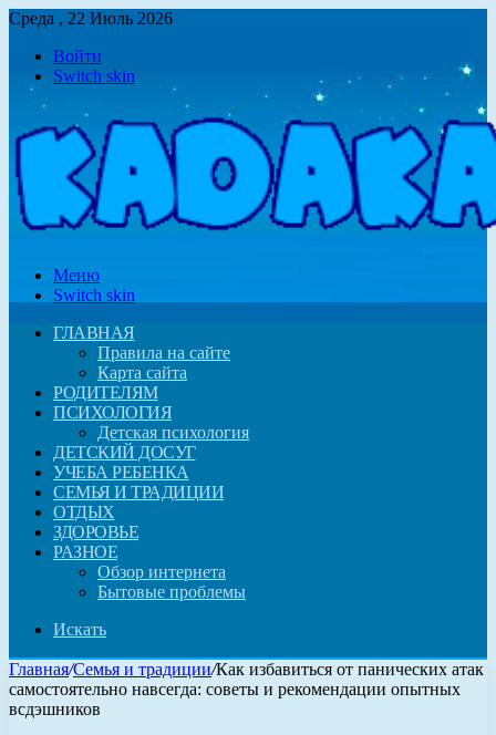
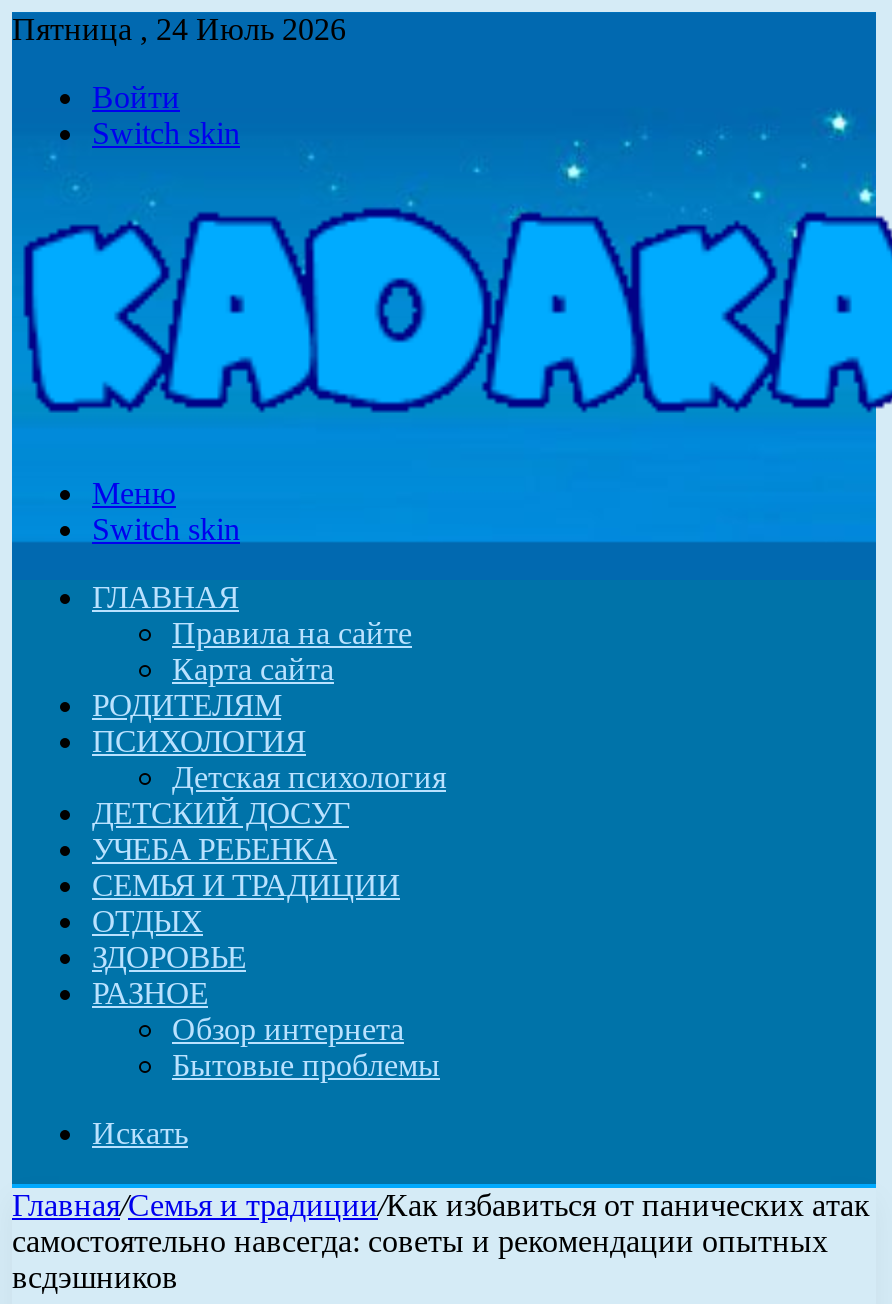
[9,9,173,28] Среда , 22 Июль 2026 -> [12,12,346,46] Пятница , 24 Июль 2026

